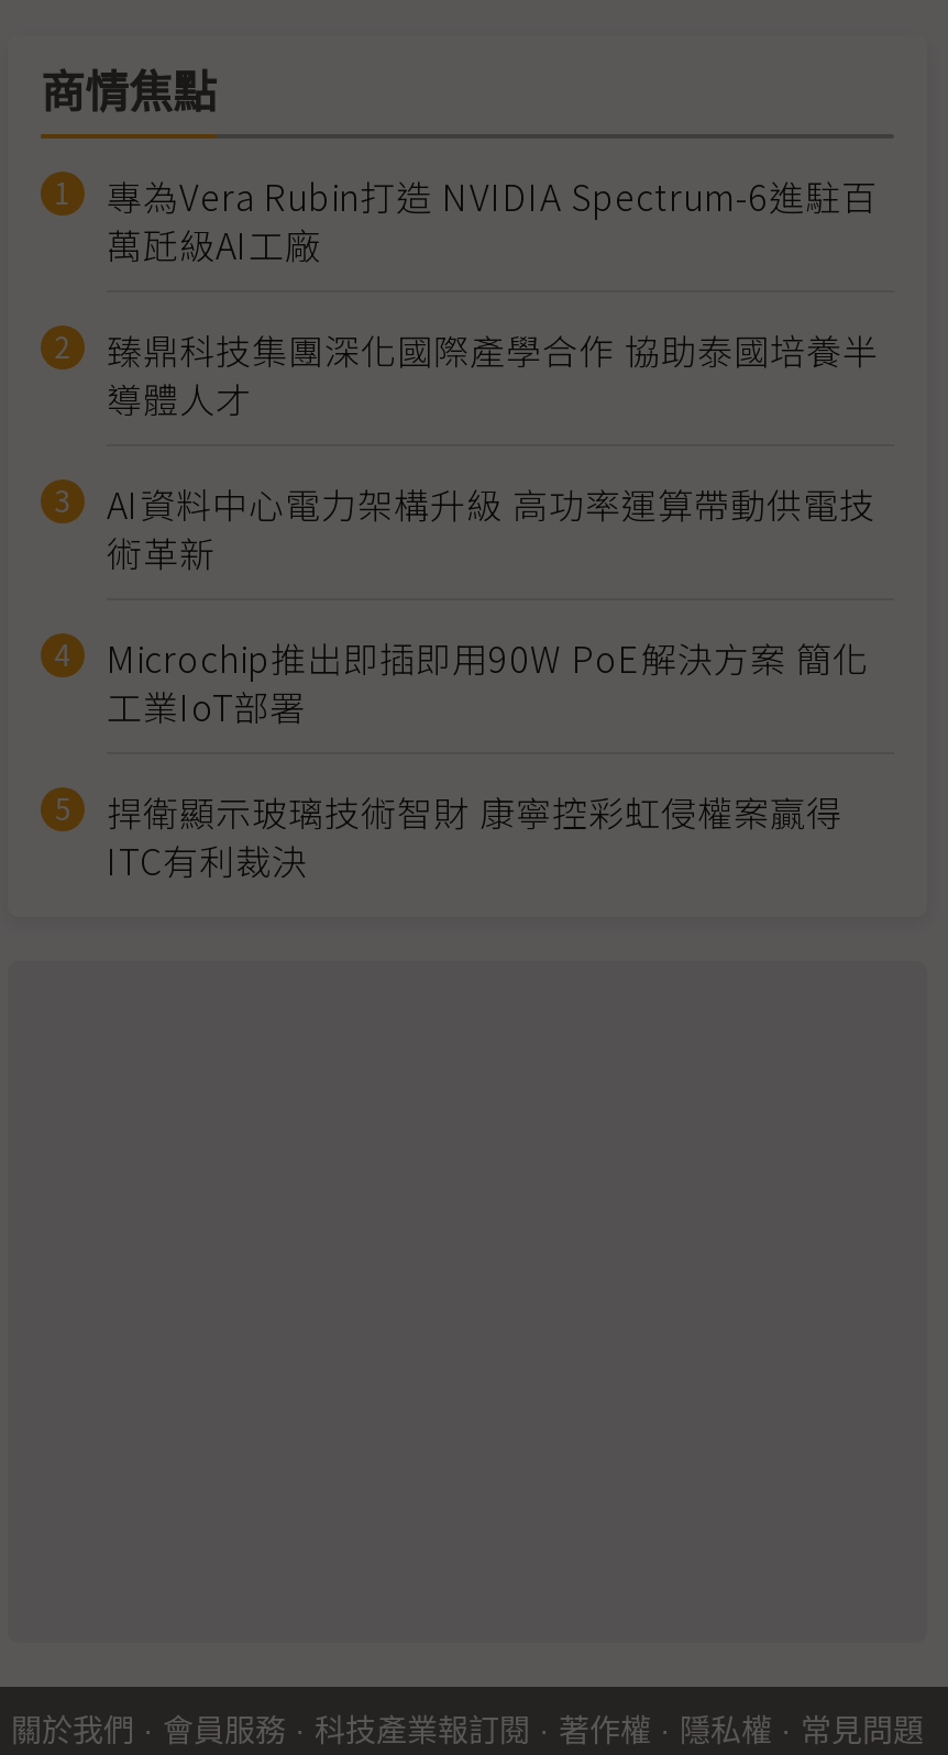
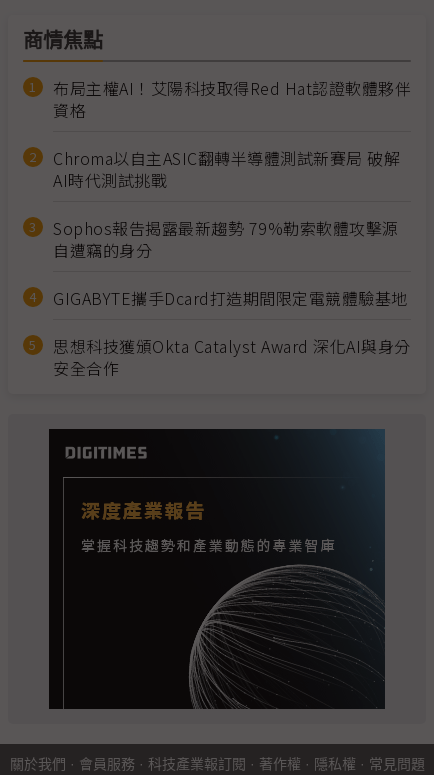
none -> [48,428,386,710] [image]
[107,170,878,271] 專為Vera Rubin打造 NVIDIA Spectrum-6進駐百 | 萬瓩級AI工廠 -> [53,76,411,122] 布局主權AI！艾陽科技取得Red Hat認證軟體夥伴 | 資格
[107,324,879,425] 臻鼎科技集團深化國際產學合作 協助泰國培養半 | 導體人才 -> [53,146,400,192] Chroma以自主ASIC翻轉半導體測試新賽局 破解 | AI時代測試挑戰
[107,478,875,579] AI資料中心電力架構升級 高功率運算帶動供電技 | 術革新 -> [53,216,398,262] Sophos報告揭露最新趨勢 79%勒索軟體攻擊源 | 自遭竊的身分
[107,632,869,733] Microchip推出即插即用90W PoE解決方案 簡化 | 工業IoT部署 -> [53,286,407,310] GIGABYTE攜手Dcard打造期間限定電競體驗基地
[107,786,842,887] 捍衛顯示玻璃技術智財 康寧控彩虹侵權案贏得 | ITC有利裁決 -> [53,334,410,380] 思想科技獲頒Okta Catalyst Award 深化AI與身分 | 安全合作

